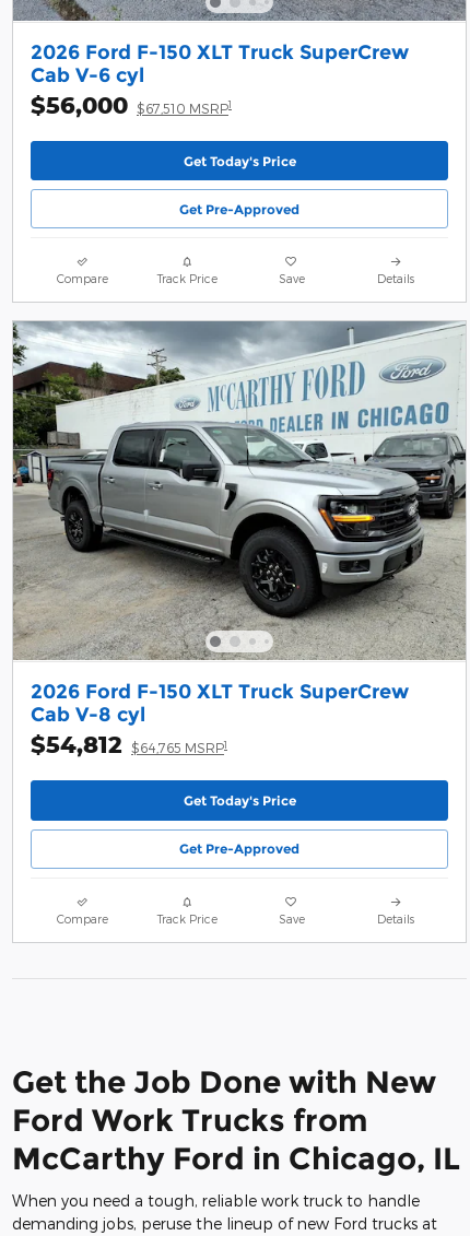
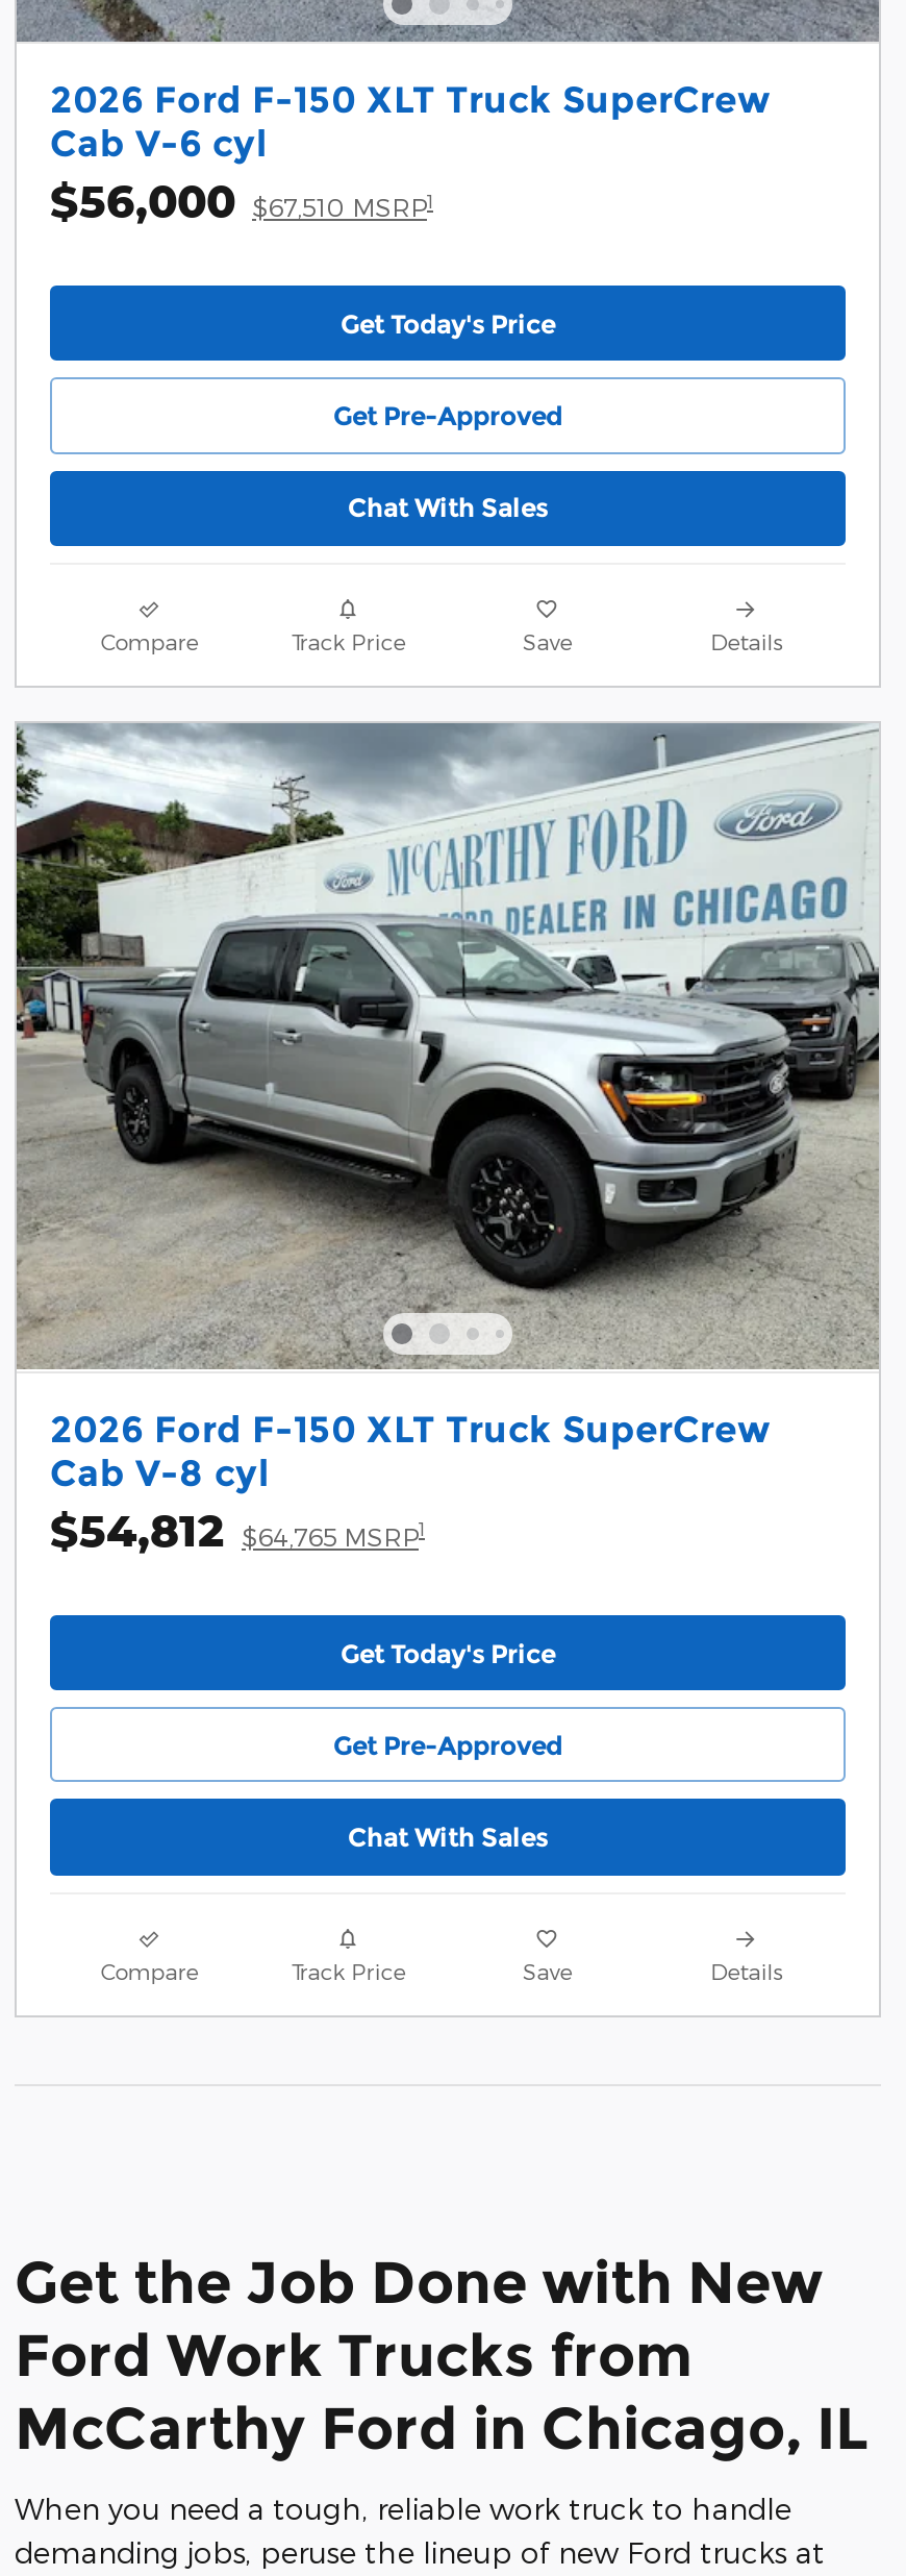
none -> [348,492,548,523] Chat With Sales
none -> [348,1821,548,1852] Chat With Sales

